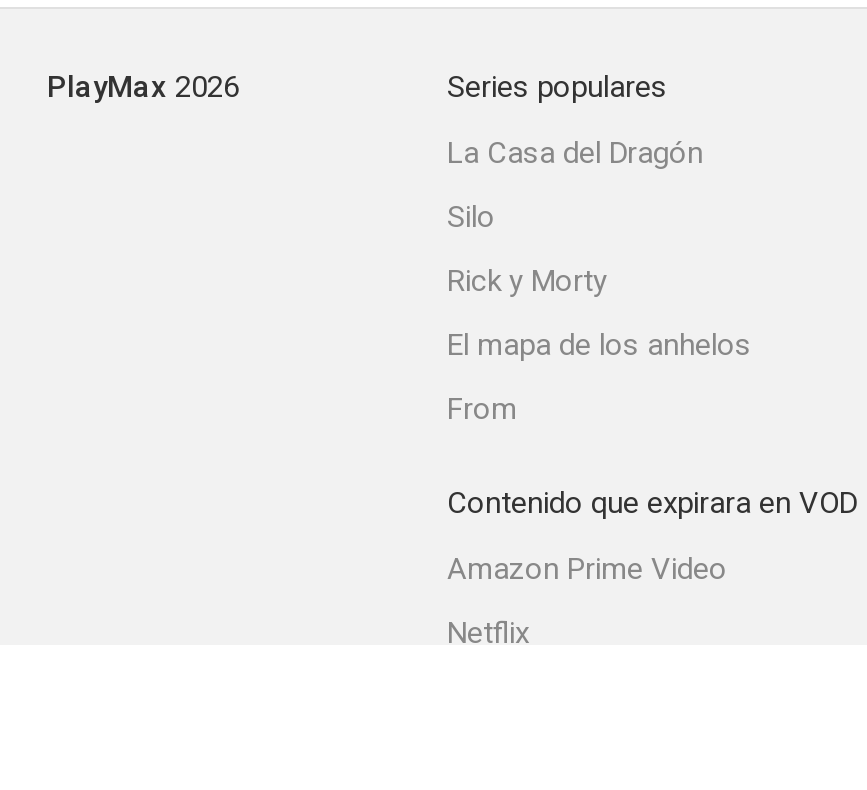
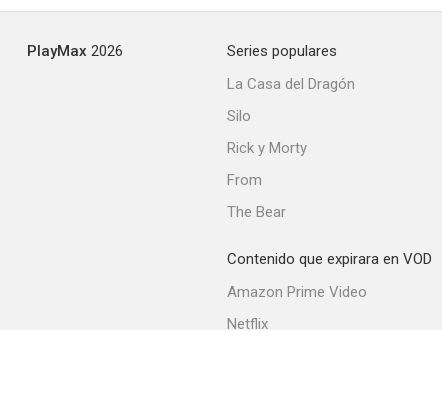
[447,327,751,363] El mapa de los anhelos -> none
moved [447,391,517,427] -> [227,171,262,189]: From
none -> [227,203,286,221] The Bear

